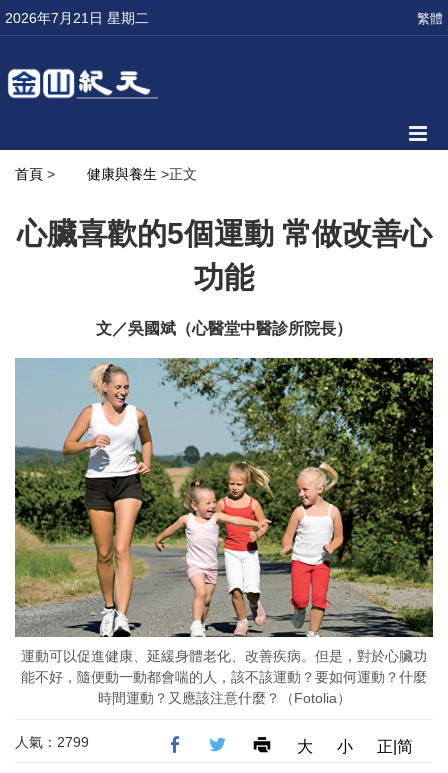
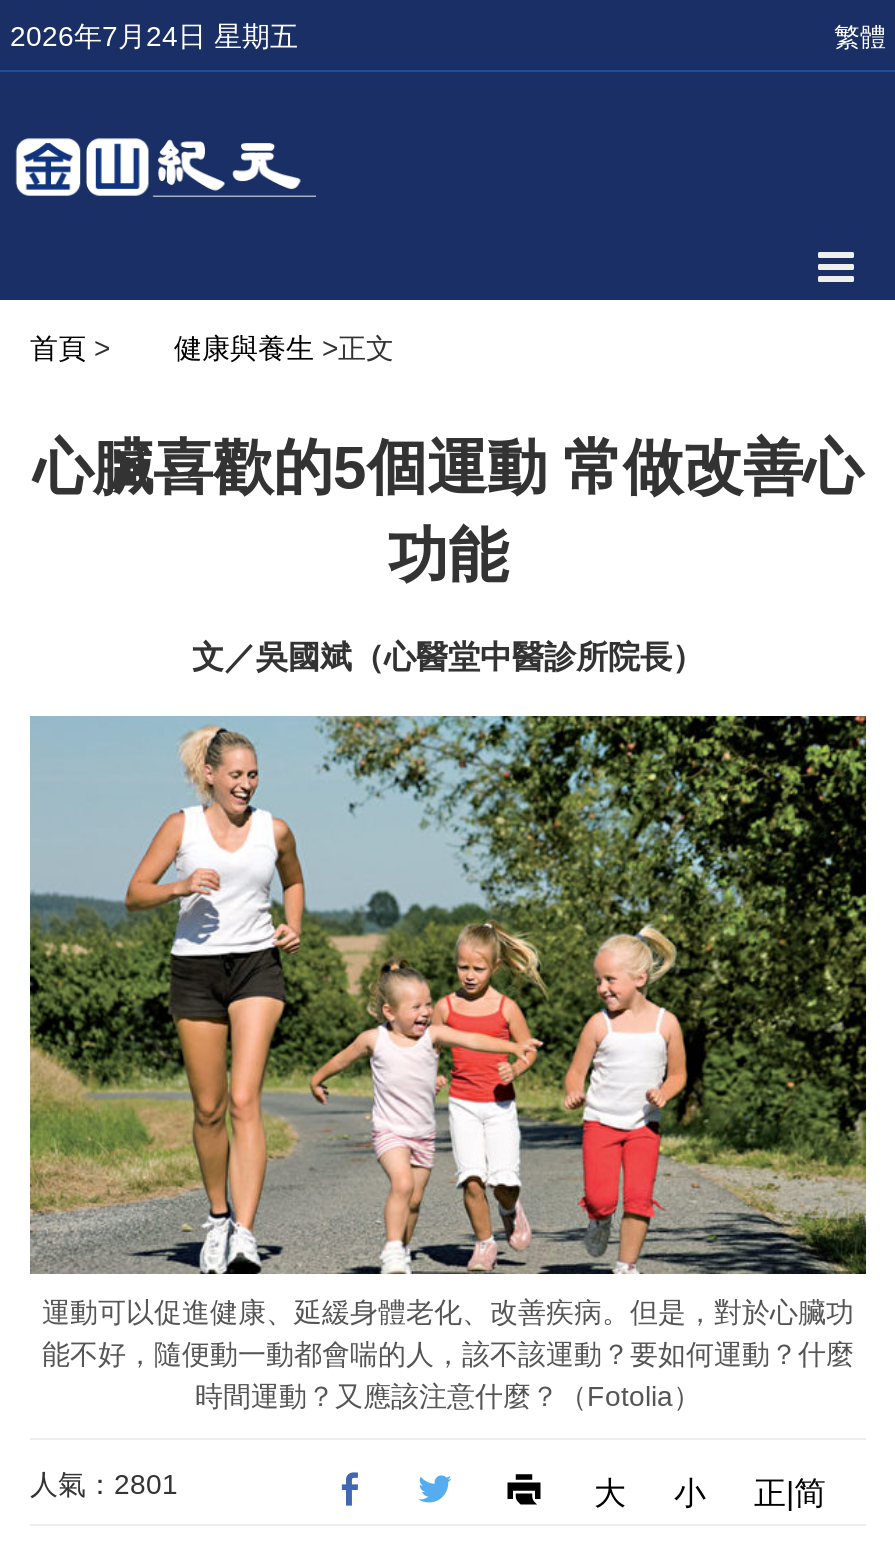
[5,10,149,26] 2026年7月21日 星期二 -> [10,20,298,52] 2026年7月24日 星期五
[15,734,89,750] 人氣：2799 -> [30,1467,178,1499] 人氣：2801

